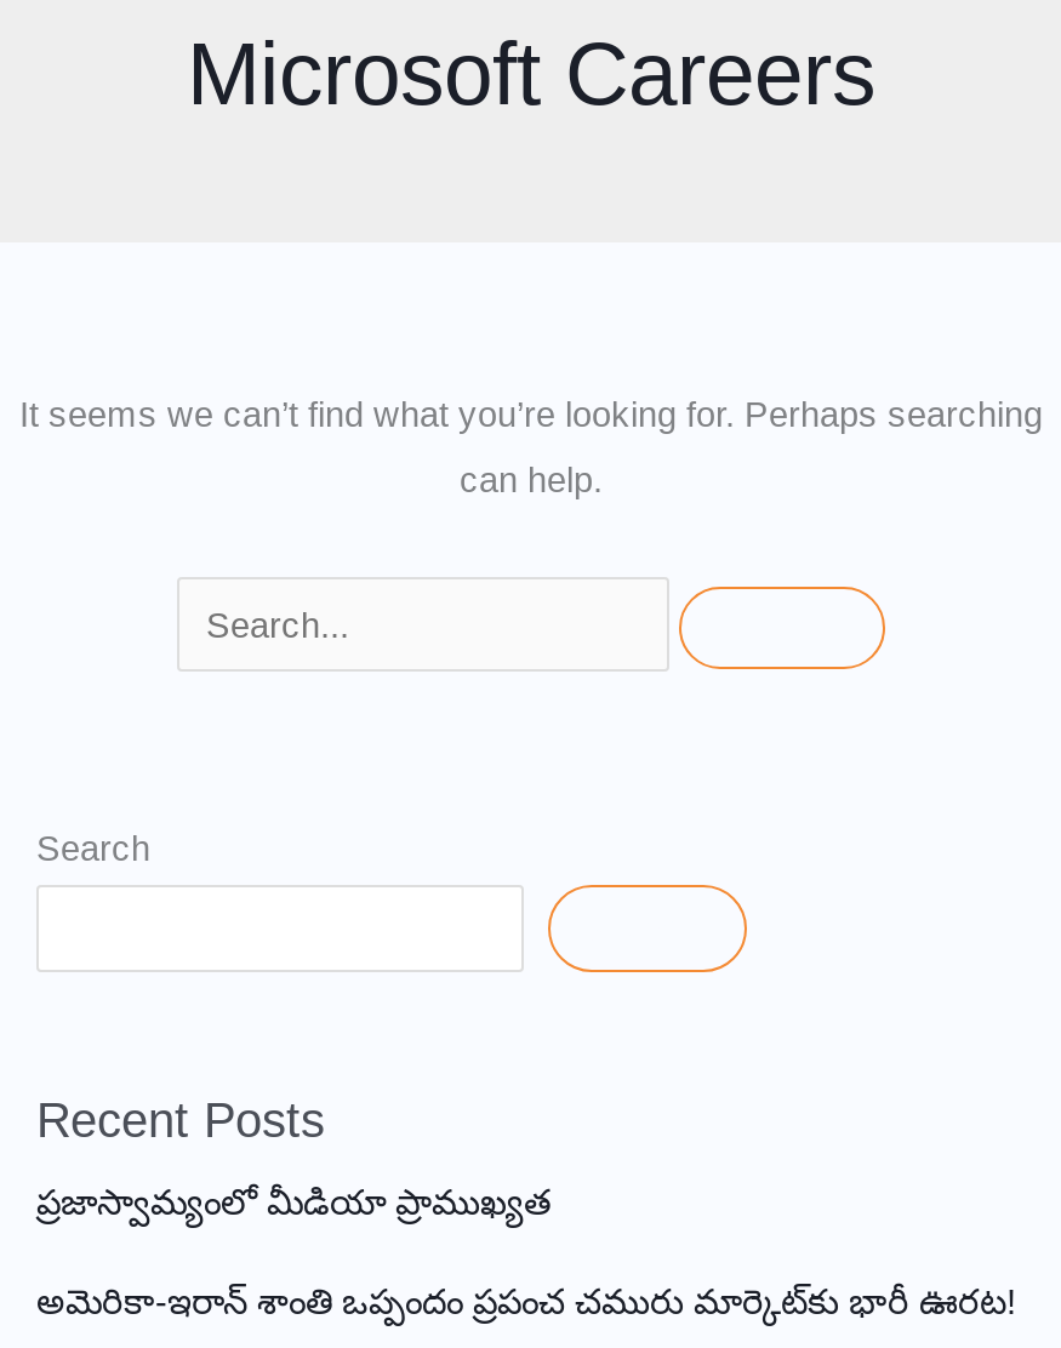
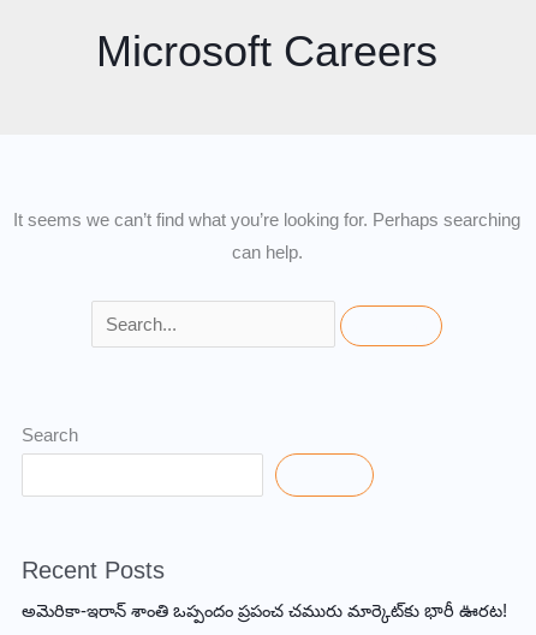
[36,1183,551,1222] ప్రజాస్వామ్యంలో మీడియా ప్రాముఖ్యత -> none

